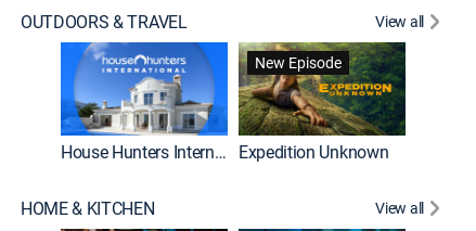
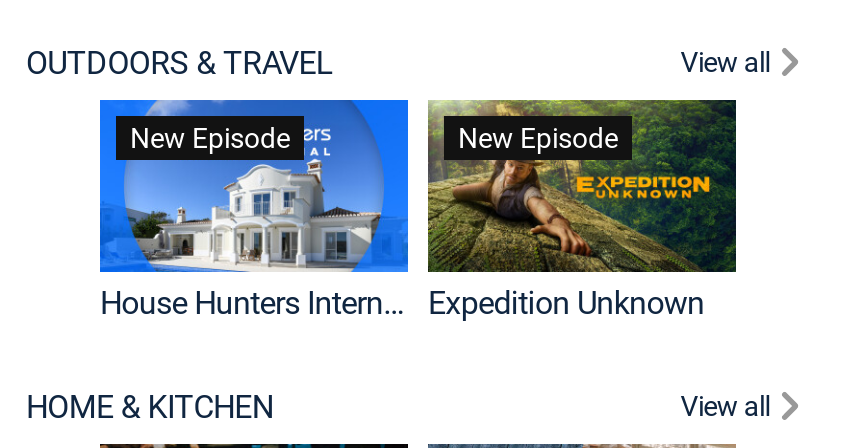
none -> [130,117,290,155] New Episode

